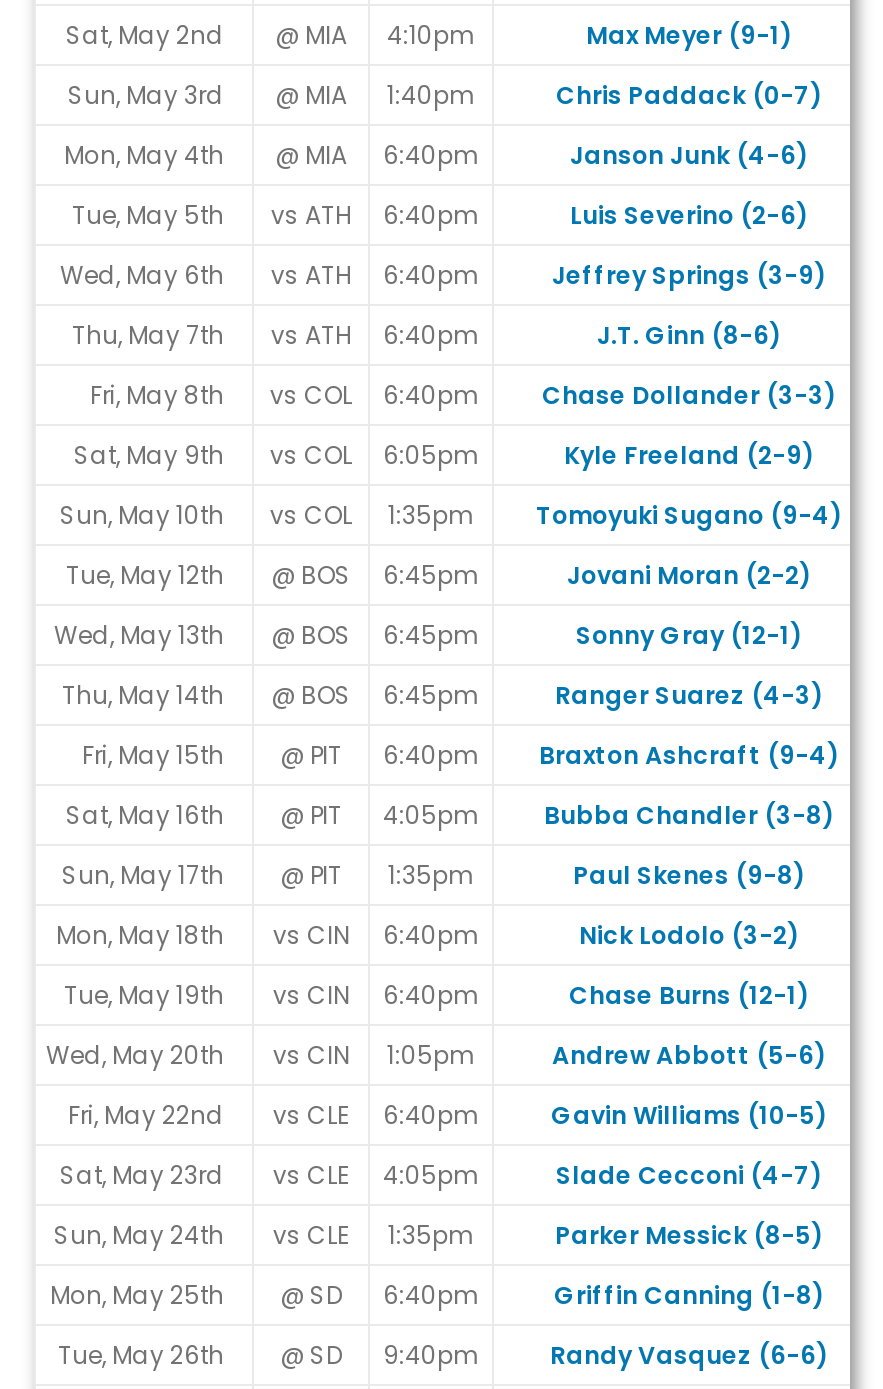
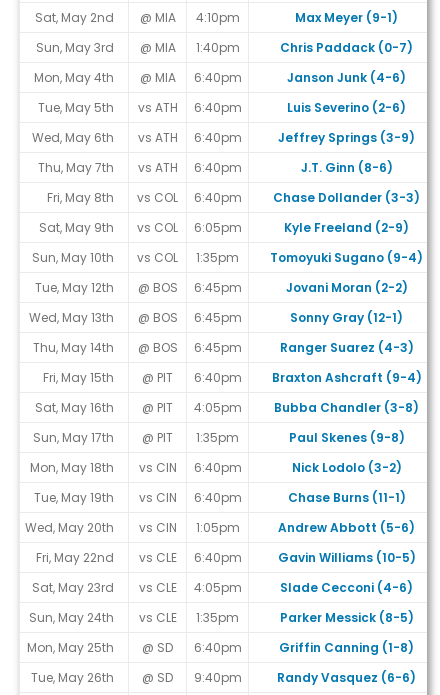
[569,979,809,1013] Chase Burns (12-1) -> [287,489,405,506] Chase Burns (11-1)
[556,1159,822,1193] Slade Cecconi (4-7) -> [280,579,413,596] Slade Cecconi (4-6)

